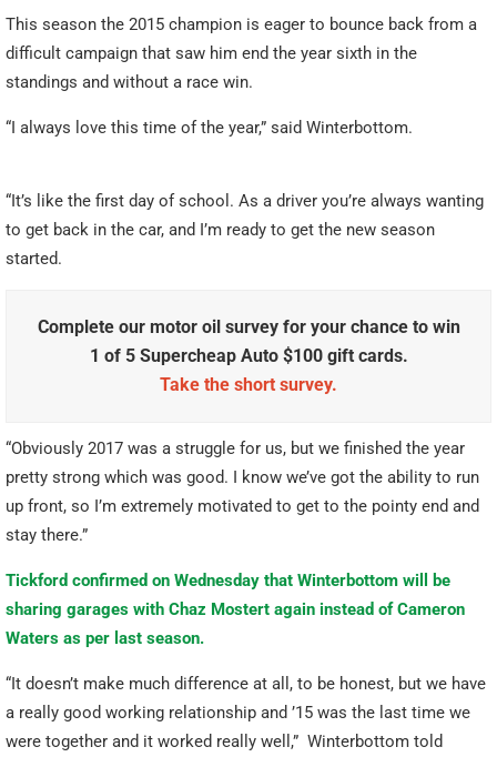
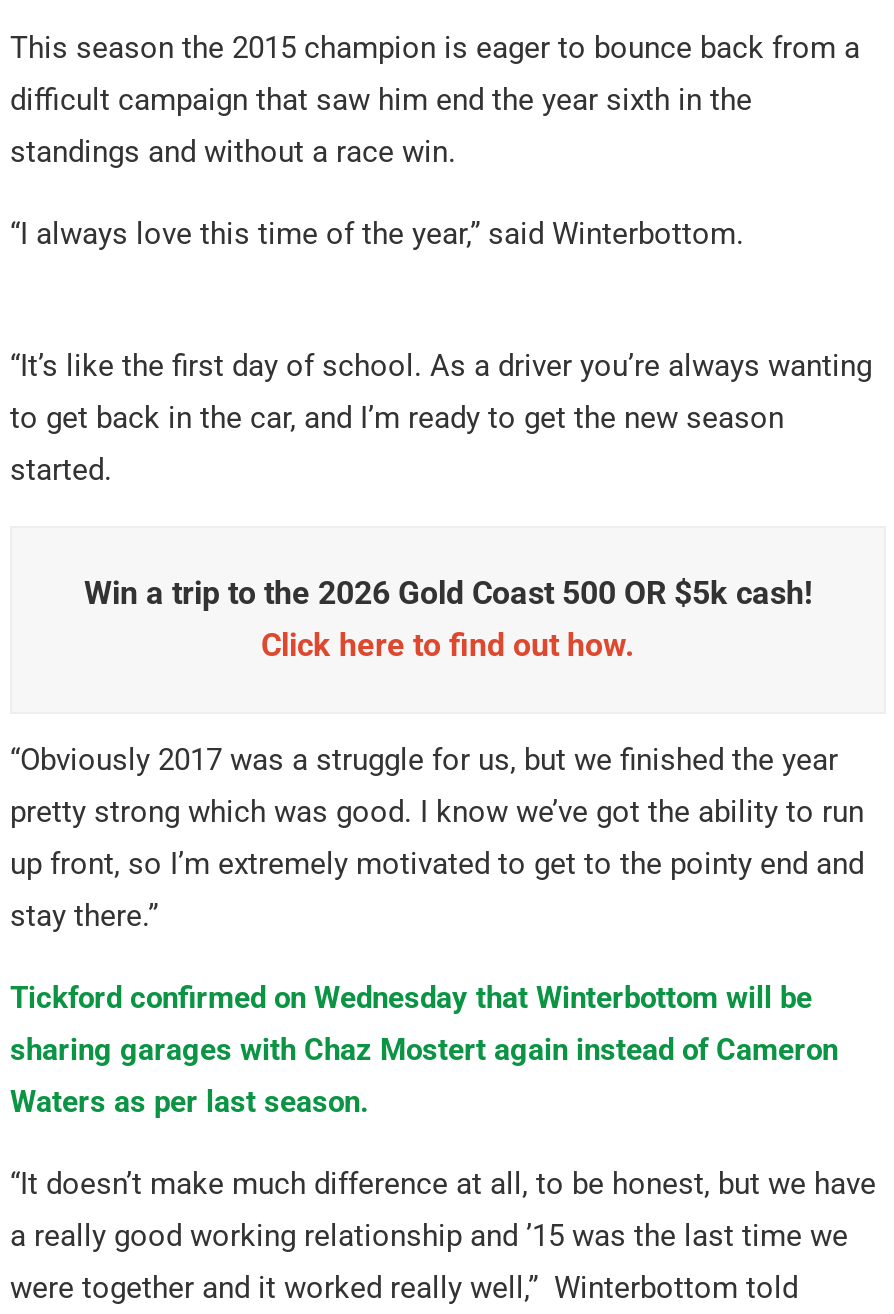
[37,316,460,395] Complete our motor oil survey for your chance to win | 1 of 5 Supercheap Auto $100 gift cards. | Take the short survey. -> [84,573,812,663] Win a trip to the 2026 Gold Coast 500 OR $5k cash! | Click here to find out how.

